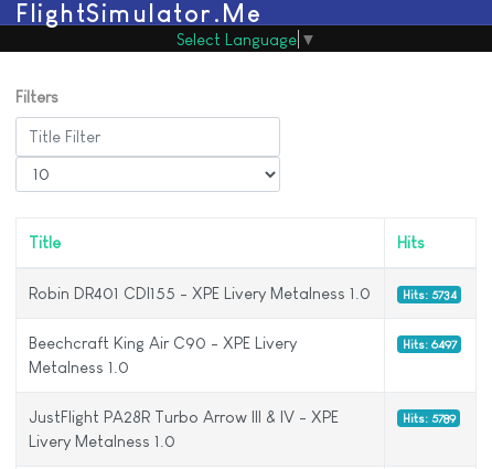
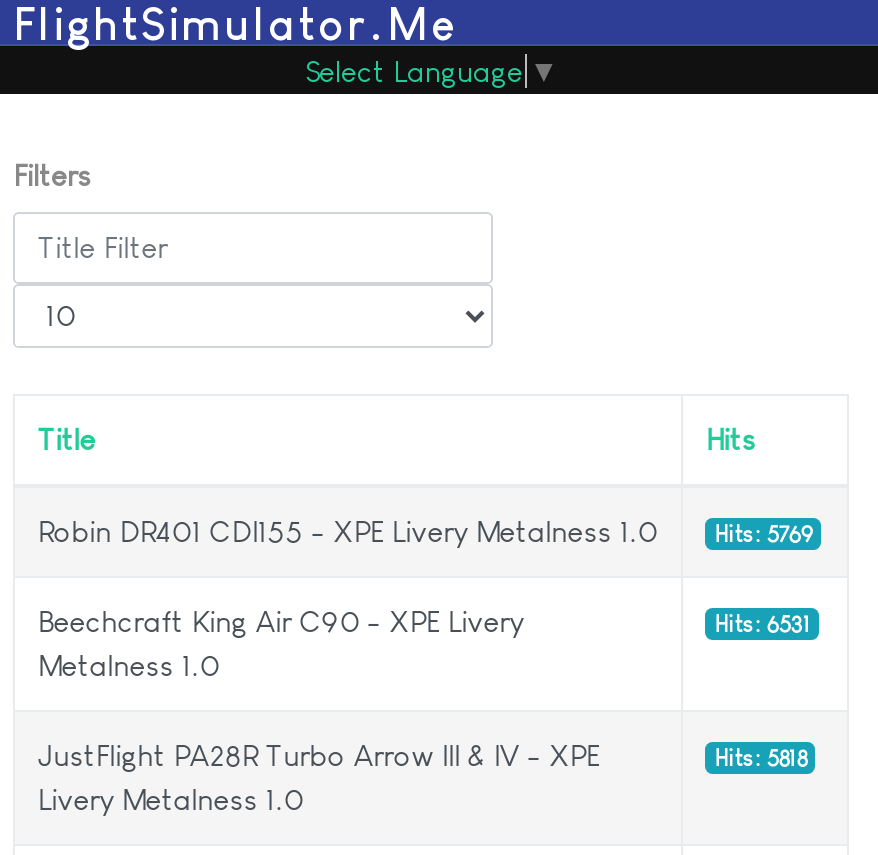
[402,287,456,301] Hits: 5734 -> [715,521,813,545] Hits: 5769
[402,337,456,350] Hits: 6497 -> [715,611,811,635] Hits: 6531
[402,411,455,424] Hits: 5789 -> [715,745,807,769] Hits: 5818

